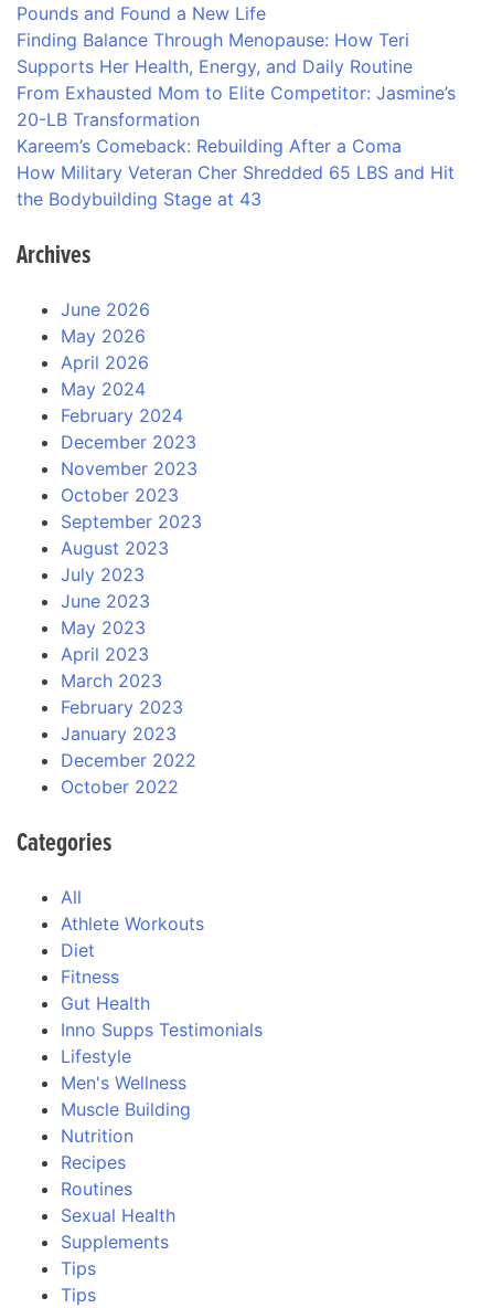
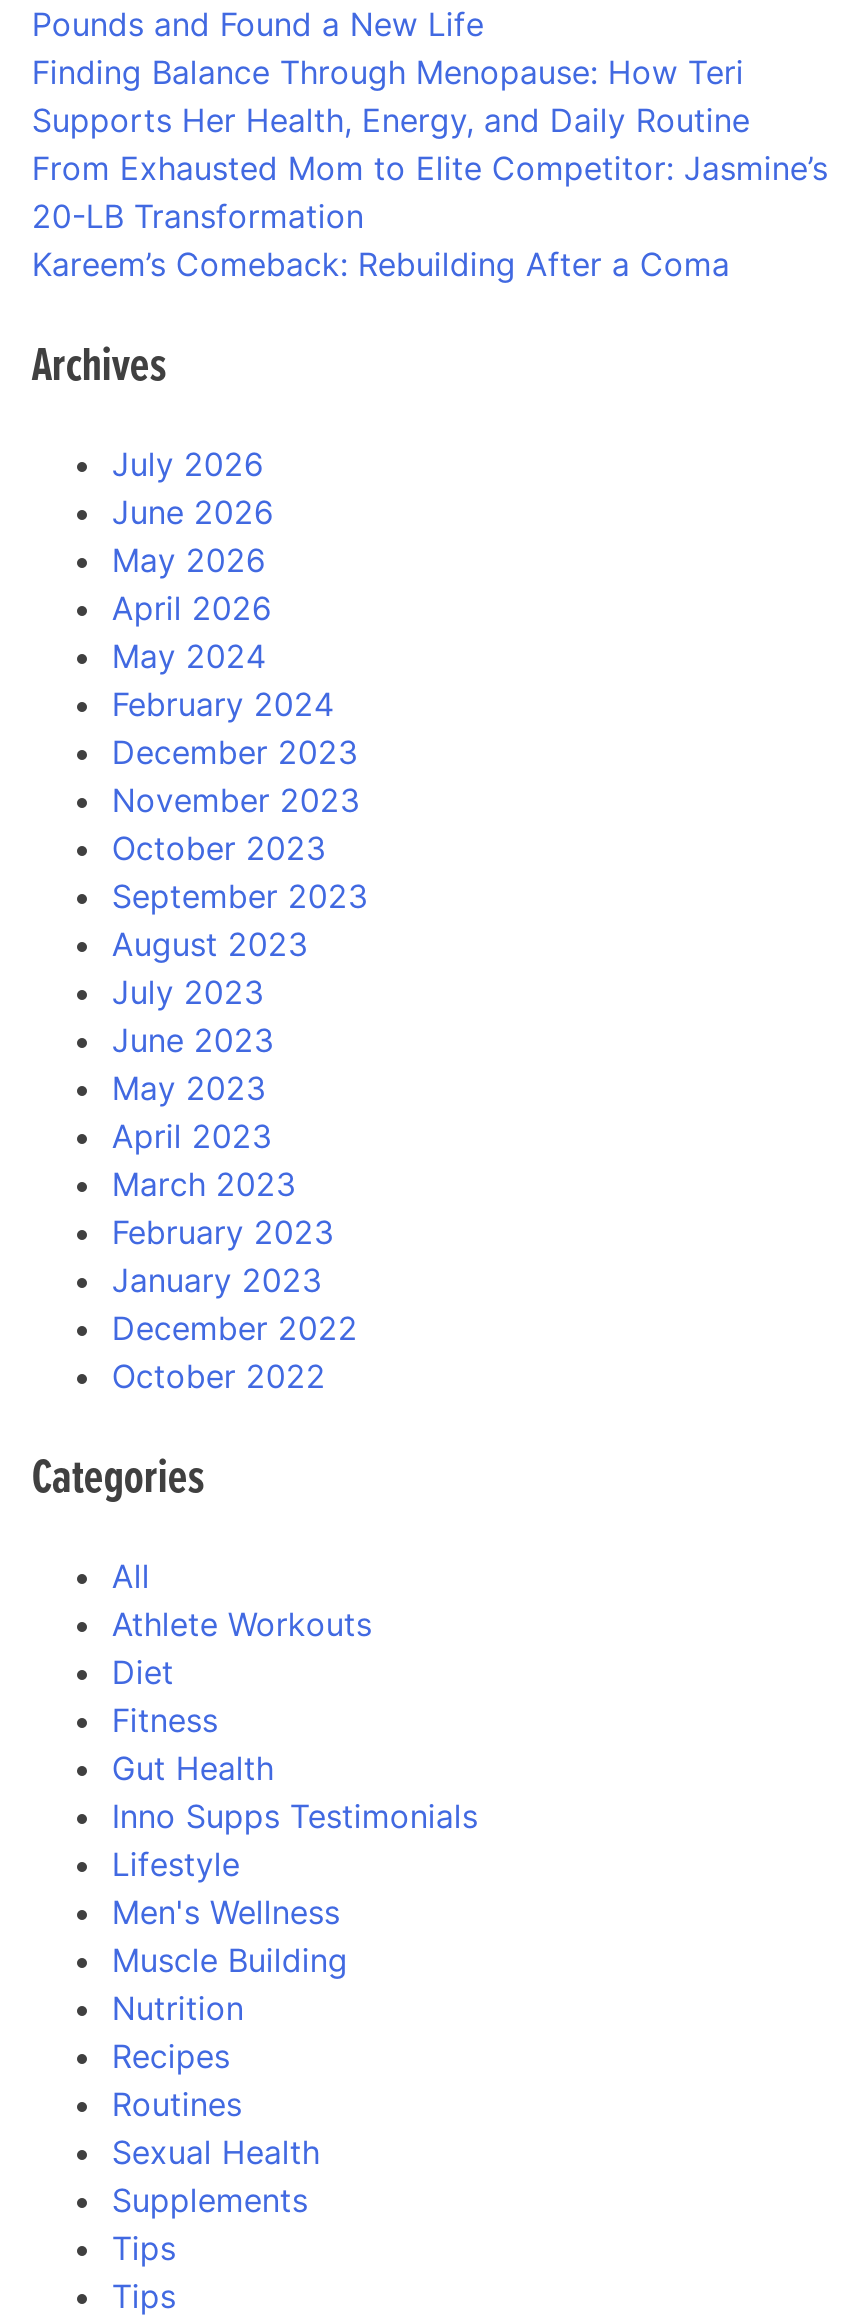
[17,162,455,210] How Military Veteran Cher Shredded 65 LBS and Hit | the Bodybuilding Stage at 43 -> none
moved [17,236,91,272] -> [32,330,166,396]: Archives
none -> [112,444,264,484] July 2026

